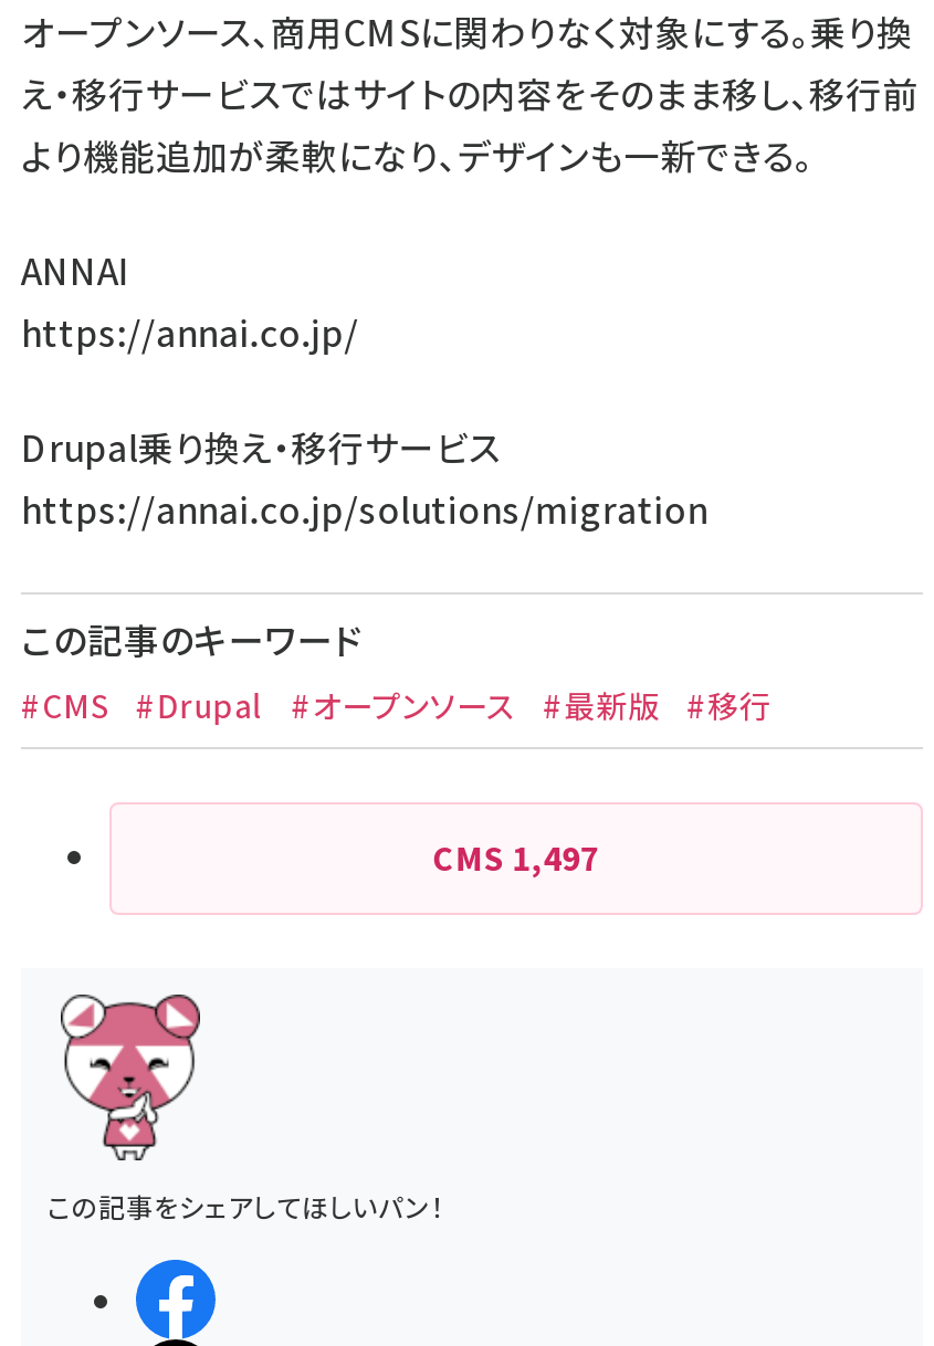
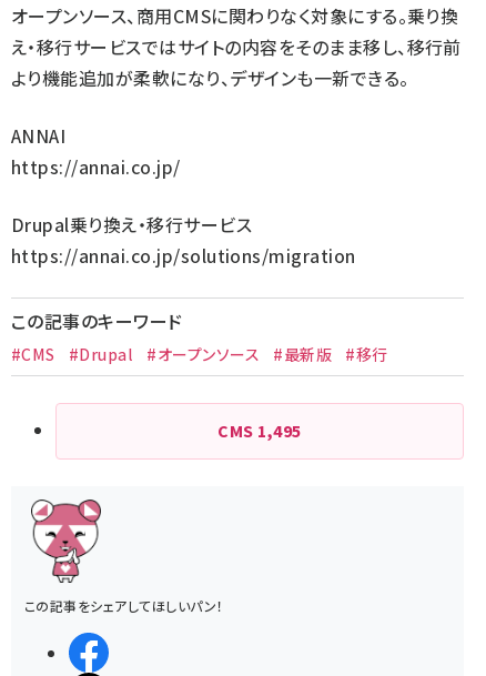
[433,835,600,880] CMS 1,497 -> [218,420,301,442] CMS 1,495

